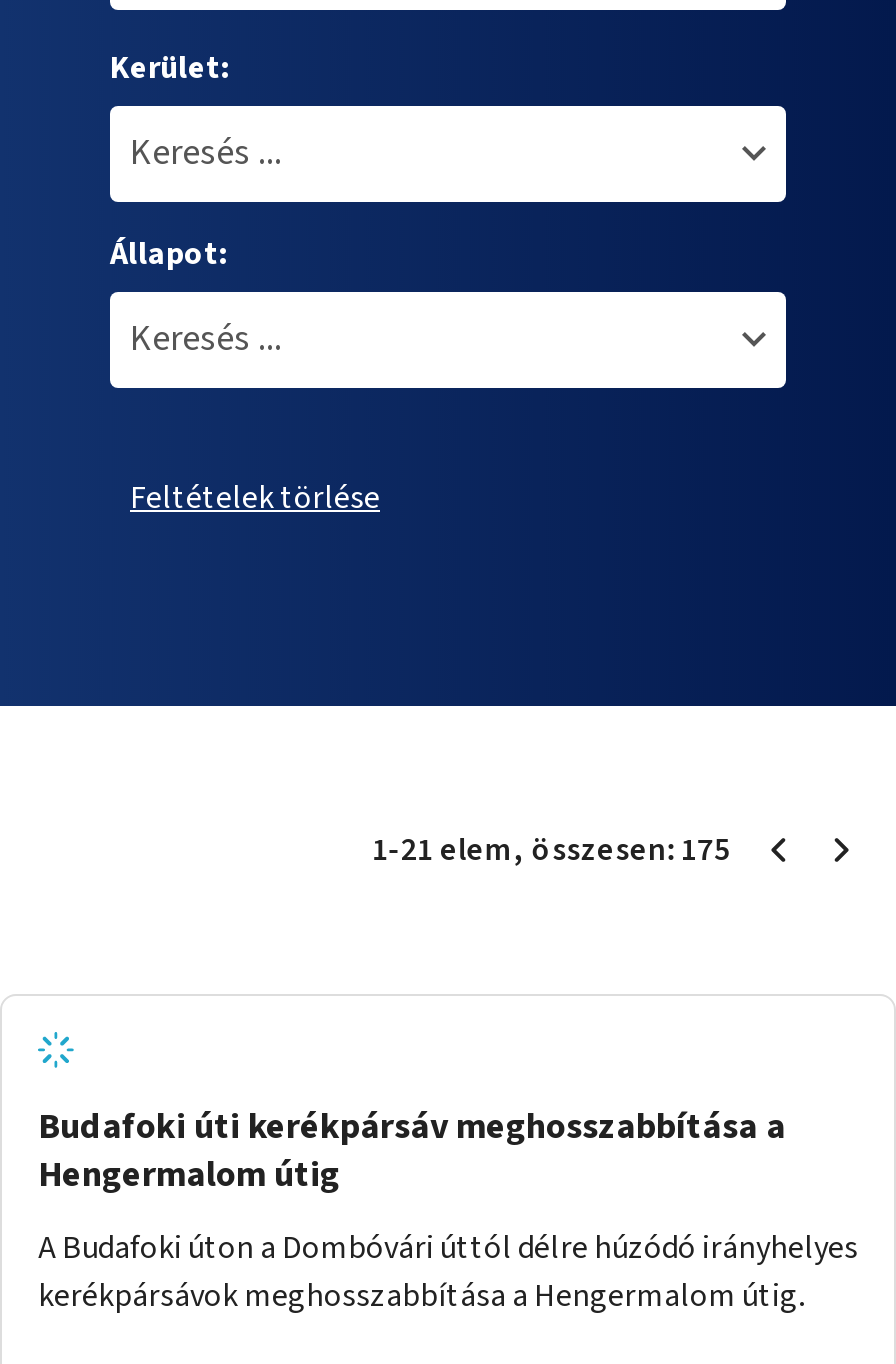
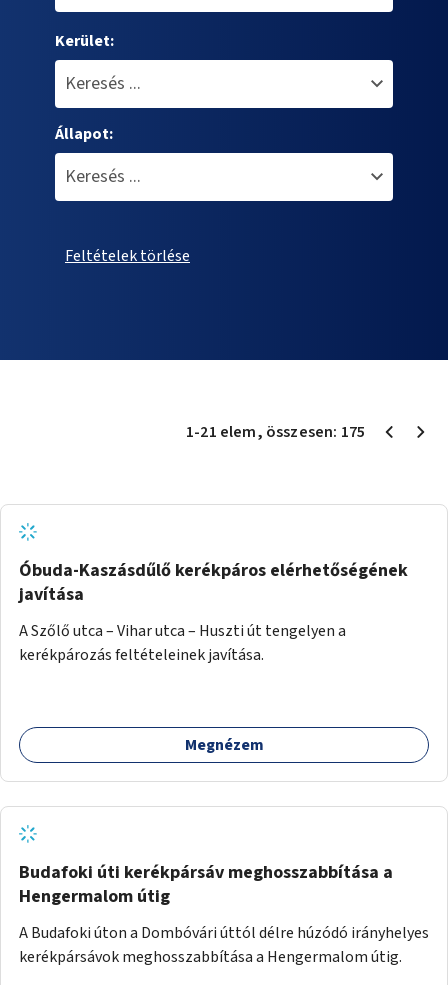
none -> [19,558,408,666] Óbuda-Kaszásdűlő kerékpáros elérhetőségének | javítása | A Szőlő utca – Vihar utca – Huszti út tengelyen a | kerékpározás feltételeinek javítása.
none -> [184,734,263,756] Megnézem

